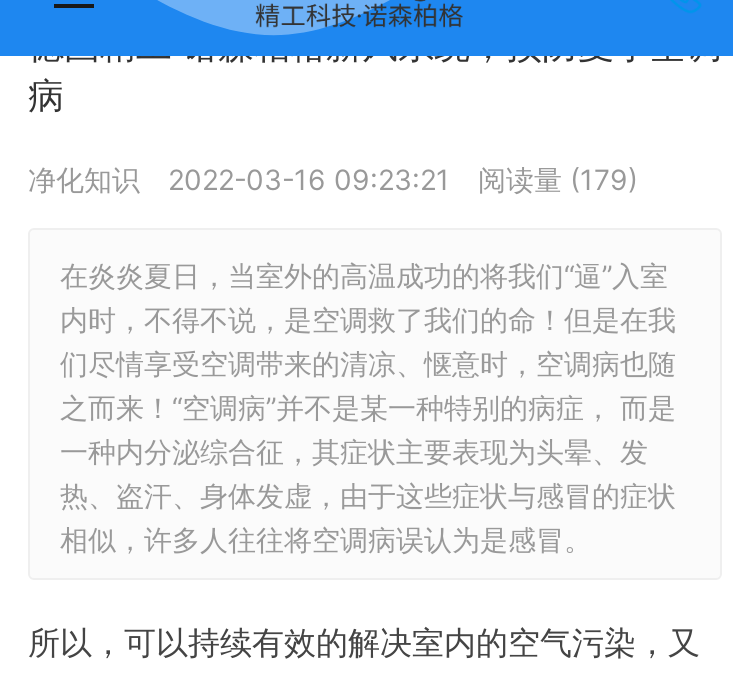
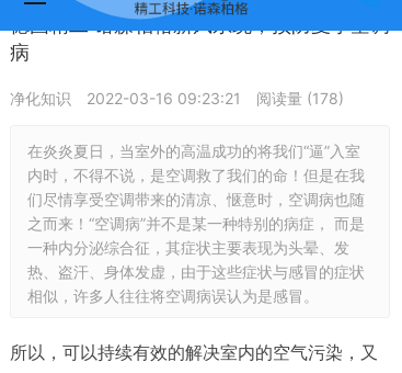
[28,162,638,196] 净化知识 2022-03-16 09:23:21 阅读量 (179) -> [10,89,344,108] 净化知识 2022-03-16 09:23:21 阅读量 (178)

